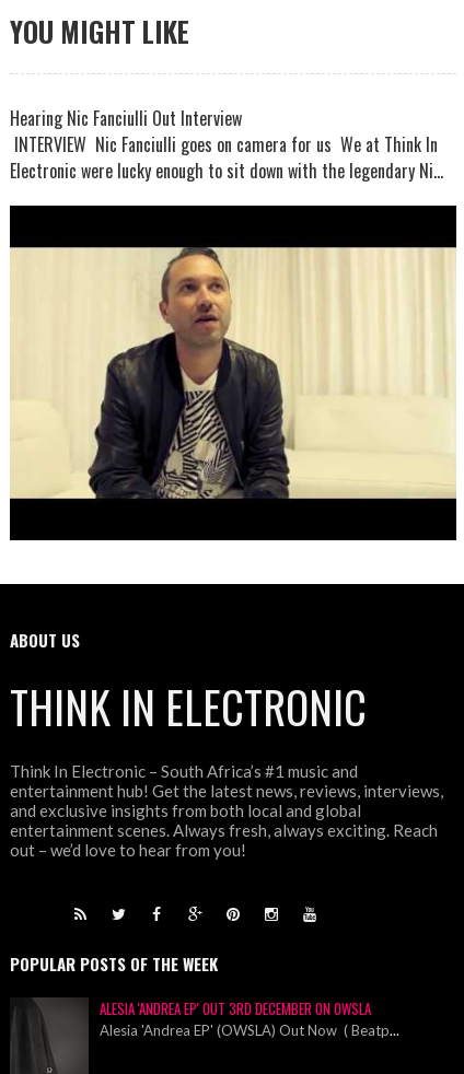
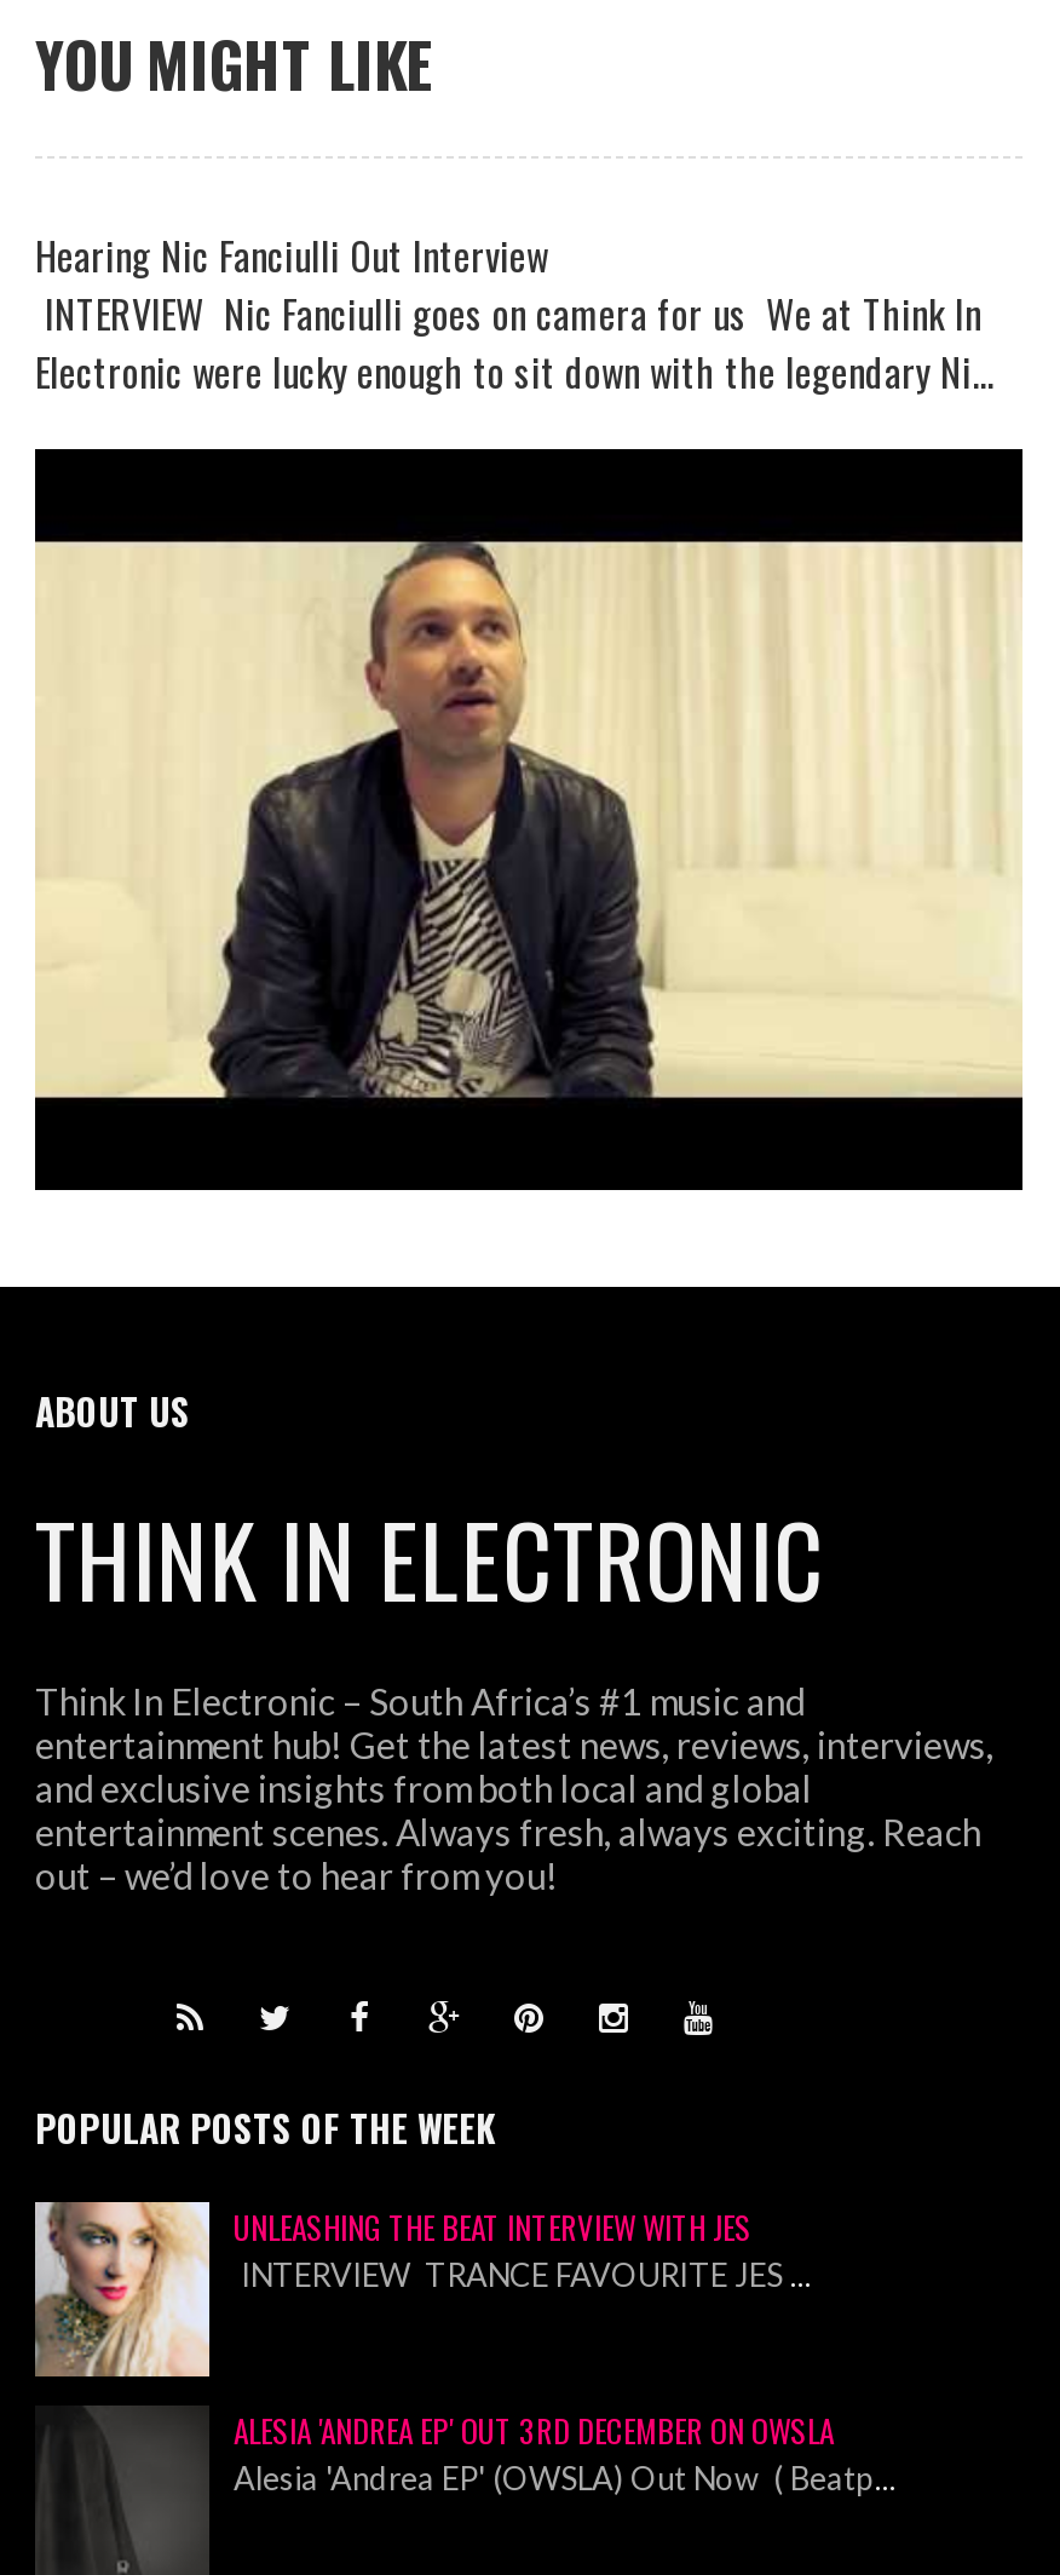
none -> [33,2200,812,2376] [image] | UNLEASHING THE BEAT INTERVIEW WITH JES | INTERVIEW TRANCE FAVOURITE JES...

